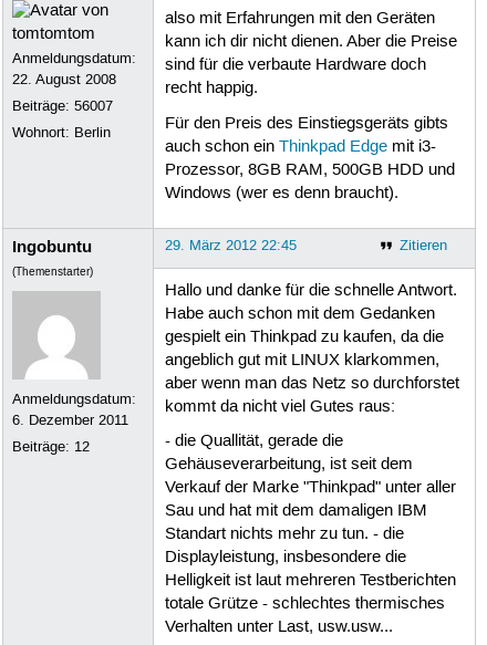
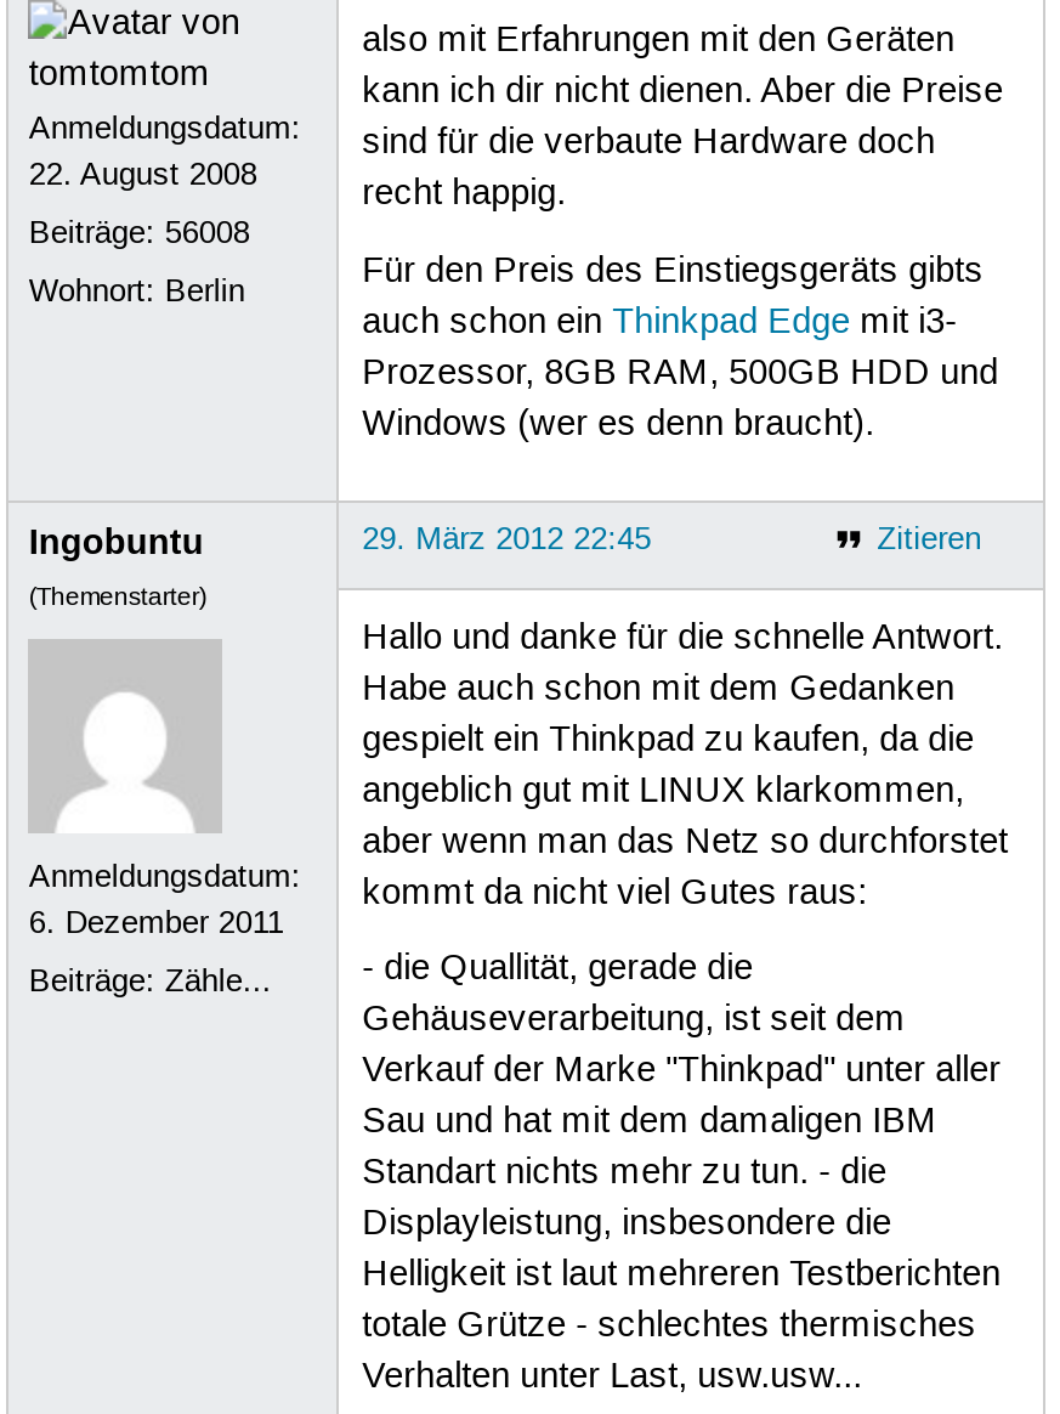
[13,97,113,115] Beiträge: 56007 -> [29,213,250,252] Beiträge: 56008
[13,438,90,456] Beiträge: 12 -> [29,962,272,1000] Beiträge: Zähle...

